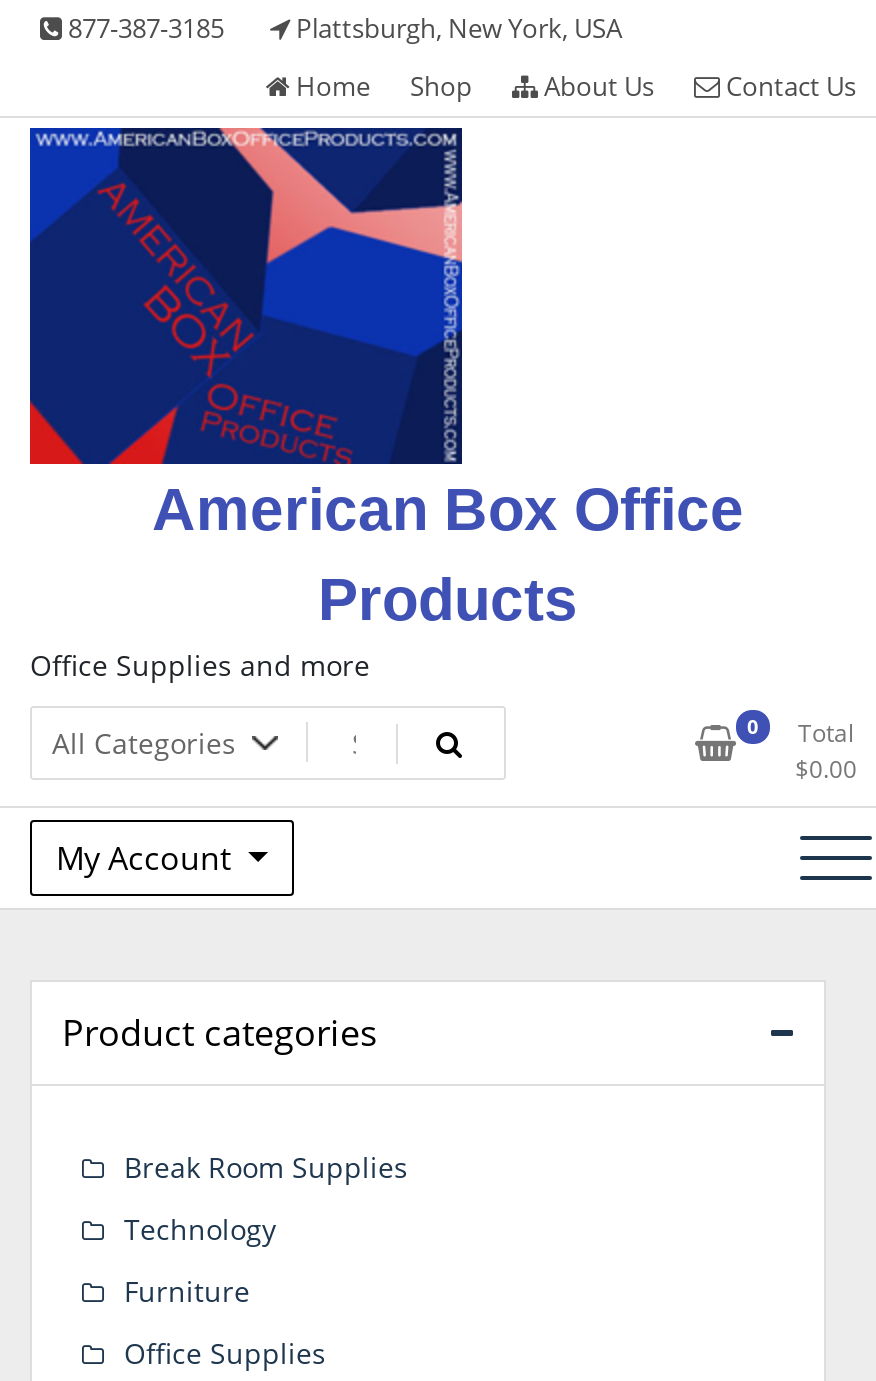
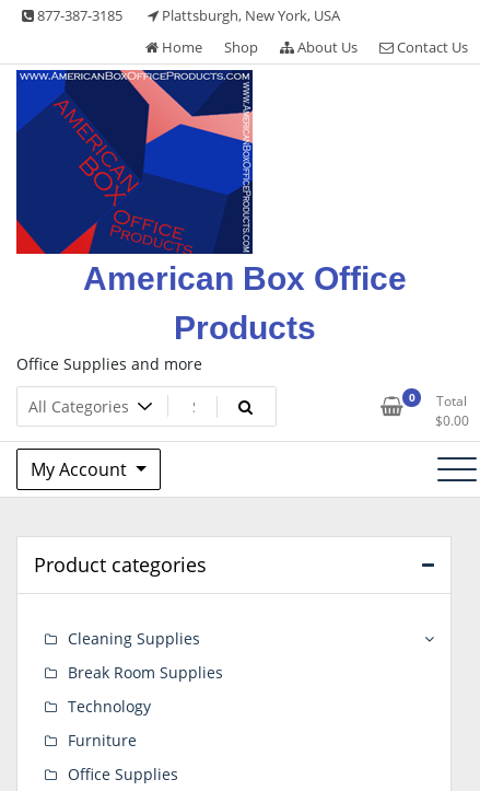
none -> [68,628,200,649] Cleaning Supplies

